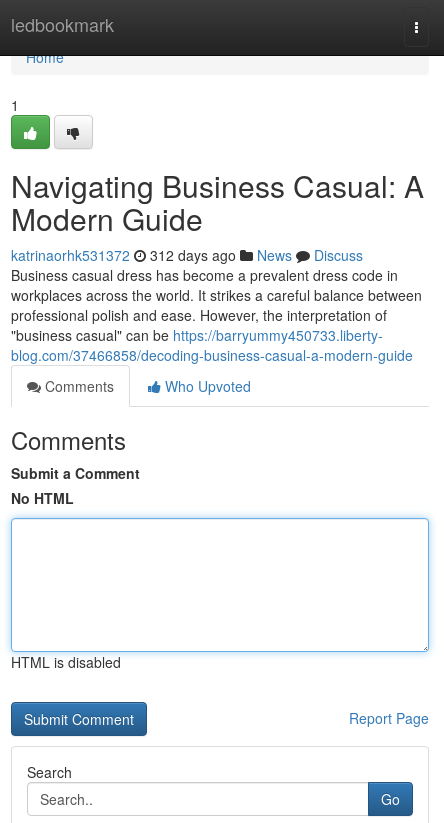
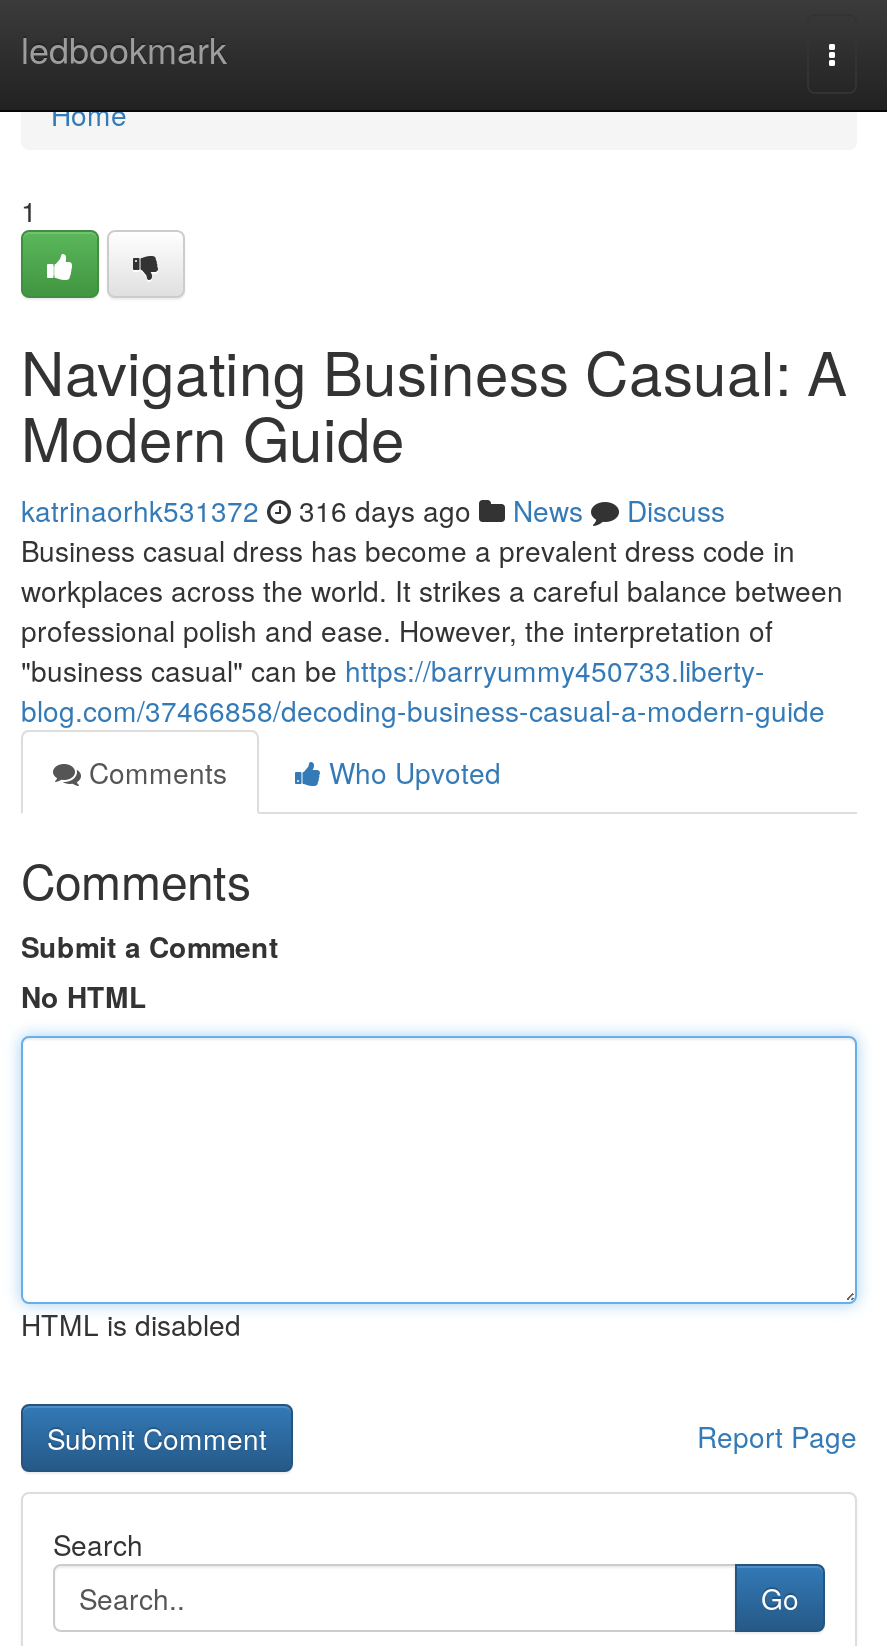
[11,245,363,265] katrinaorhk531372 312 days ago News Discuss -> [21,490,725,530] katrinaorhk531372 316 days ago News Discuss

